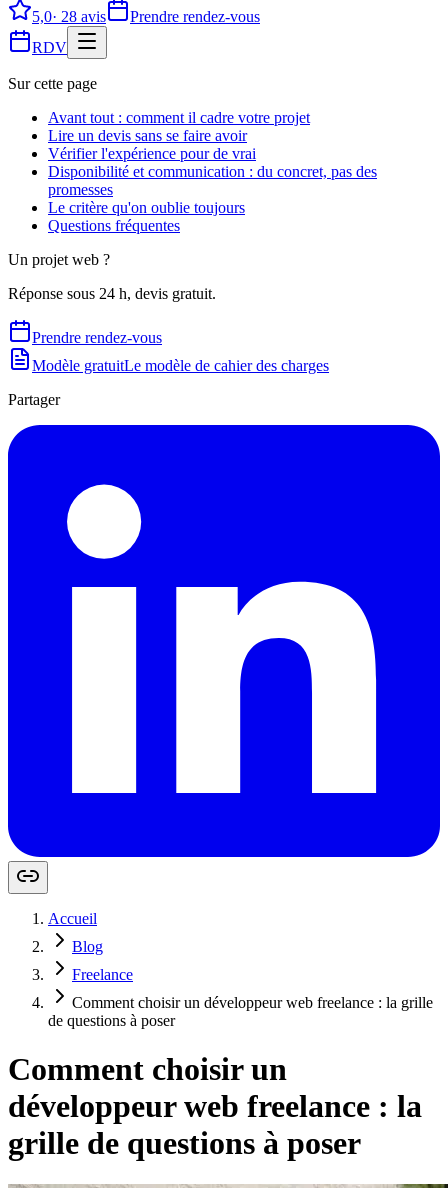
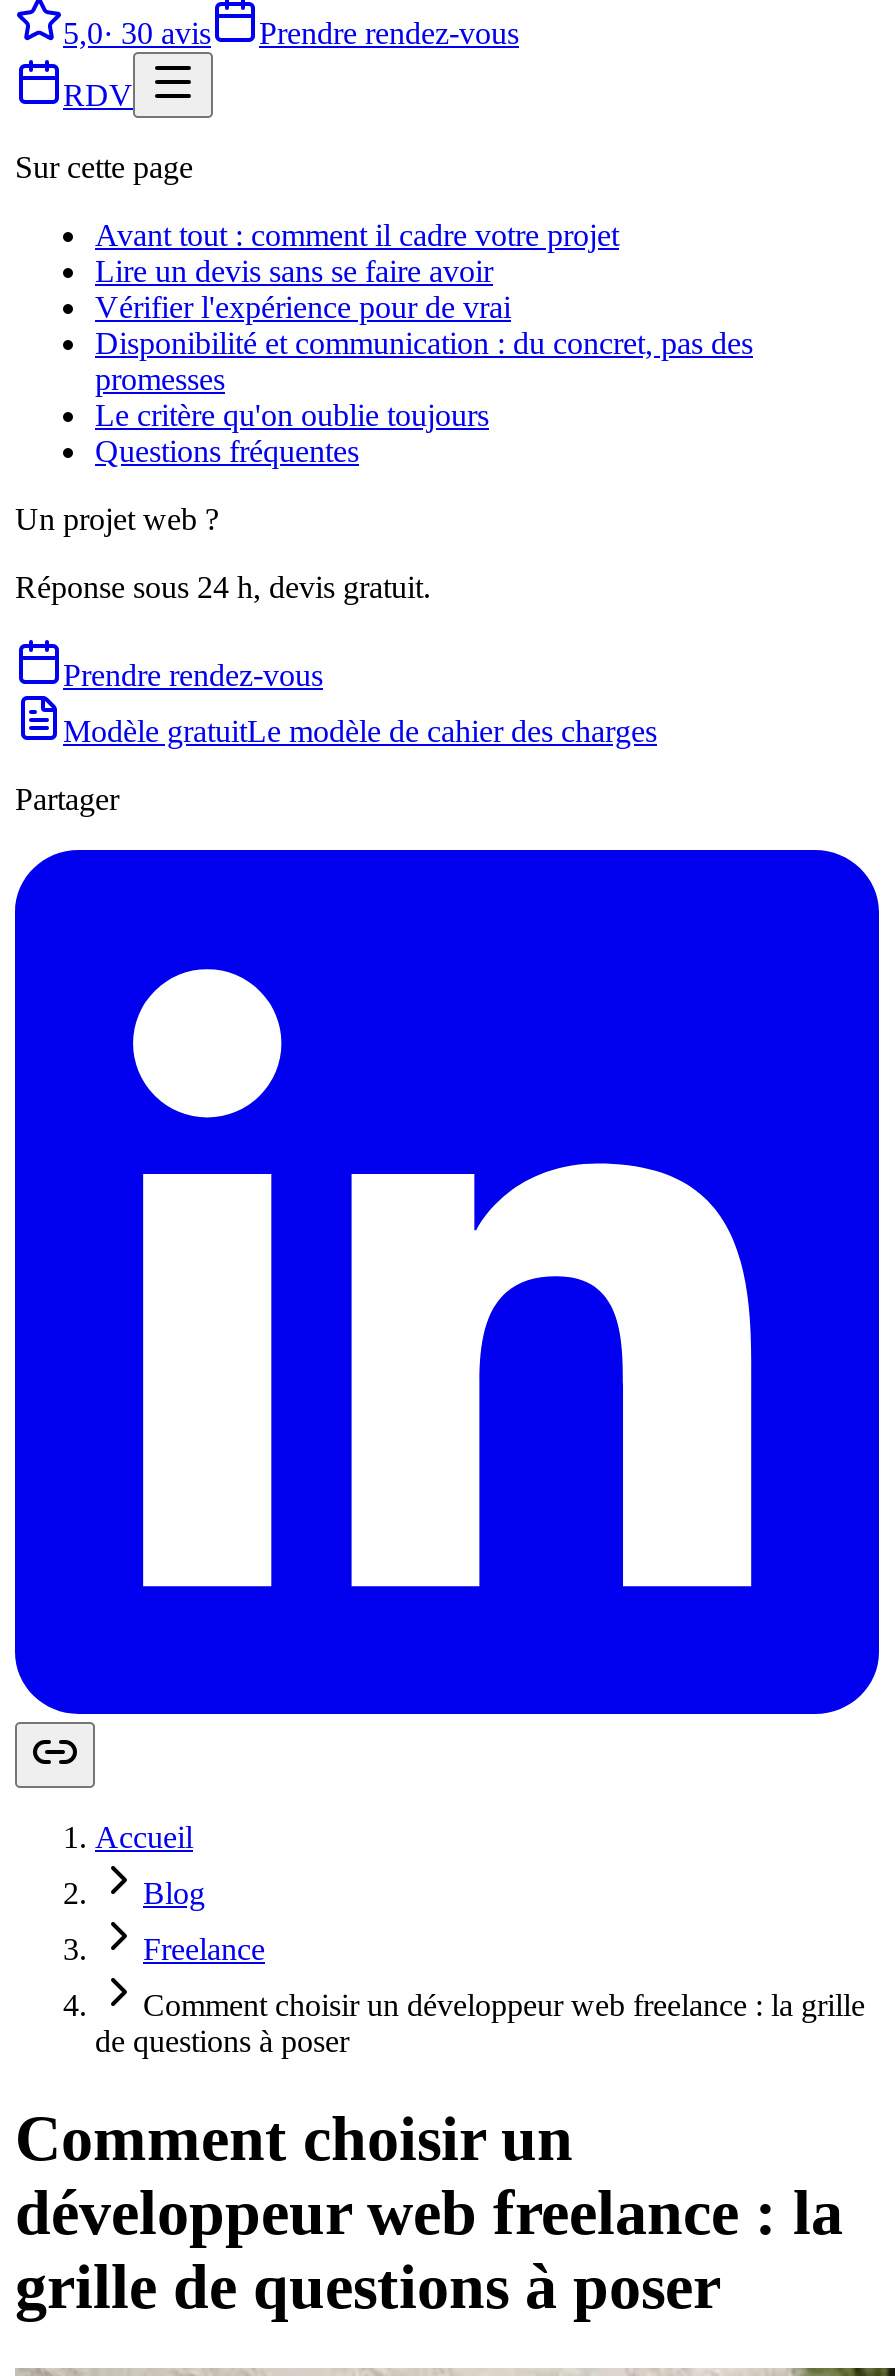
[32,8,260,25] 5,0 · 28 avis Prendre rendez-vous -> [63,16,519,50] 5,0 · 30 avis Prendre rendez-vous

